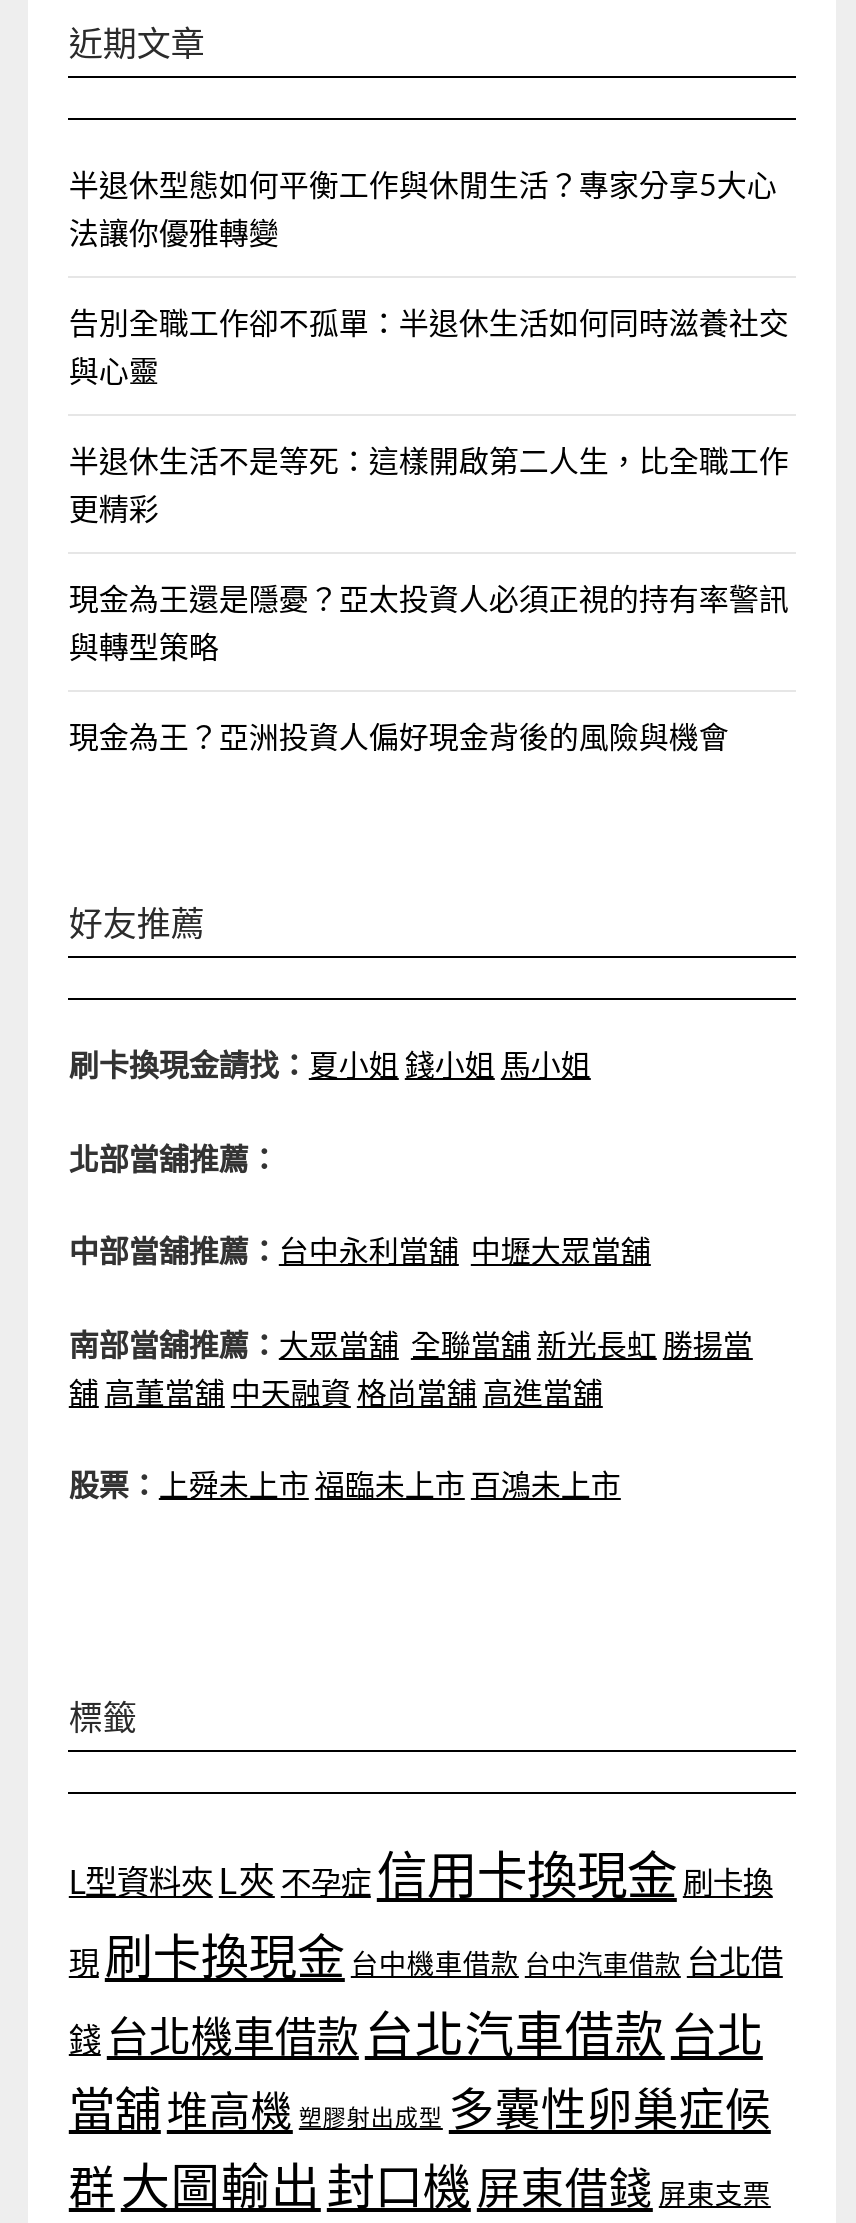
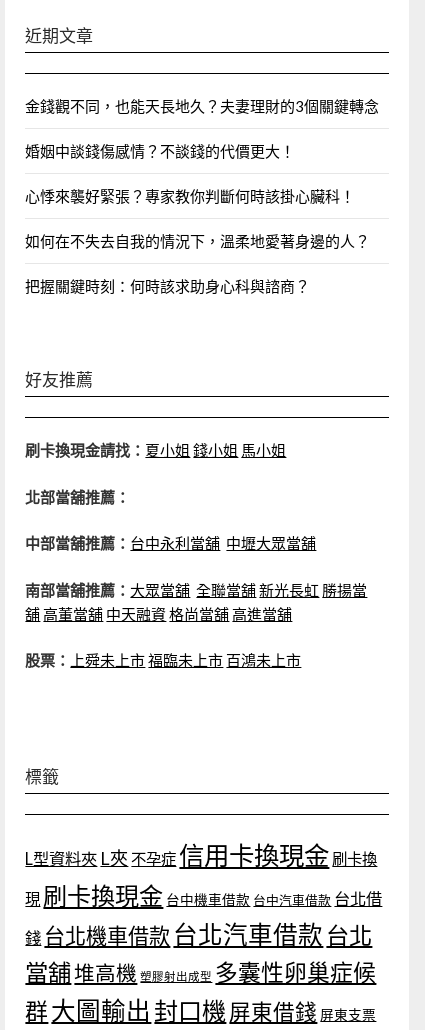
[69,166,777,250] 半退休型態如何平衡工作與休閒生活？專家分享5大心 | 法讓你優雅轉變 -> [25,97,379,115] 金錢觀不同，也能天長地久？夫妻理財的3個關鍵轉念
[69,304,789,388] 告別全職工作卻不孤單：半退休生活如何同時滋養社交 | 與心靈 -> [25,142,295,160] 婚姻中談錢傷感情？不談錢的代價更大！
[69,442,789,526] 半退休生活不是等死：這樣開啟第二人生，比全職工作 | 更精彩 -> [25,187,355,205] 心悸來襲好緊張？專家教你判斷何時該掛心臟科！
[69,580,789,664] 現金為王還是隱憂？亞太投資人必須正視的持有率警訊 | 與轉型策略 -> [25,232,370,250] 如何在不失去自我的情況下，溫柔地愛著身邊的人？
[69,718,729,754] 現金為王？亞洲投資人偏好現金背後的風險與機會 -> [25,277,310,295] 把握關鍵時刻：何時該求助身心科與諮商？

